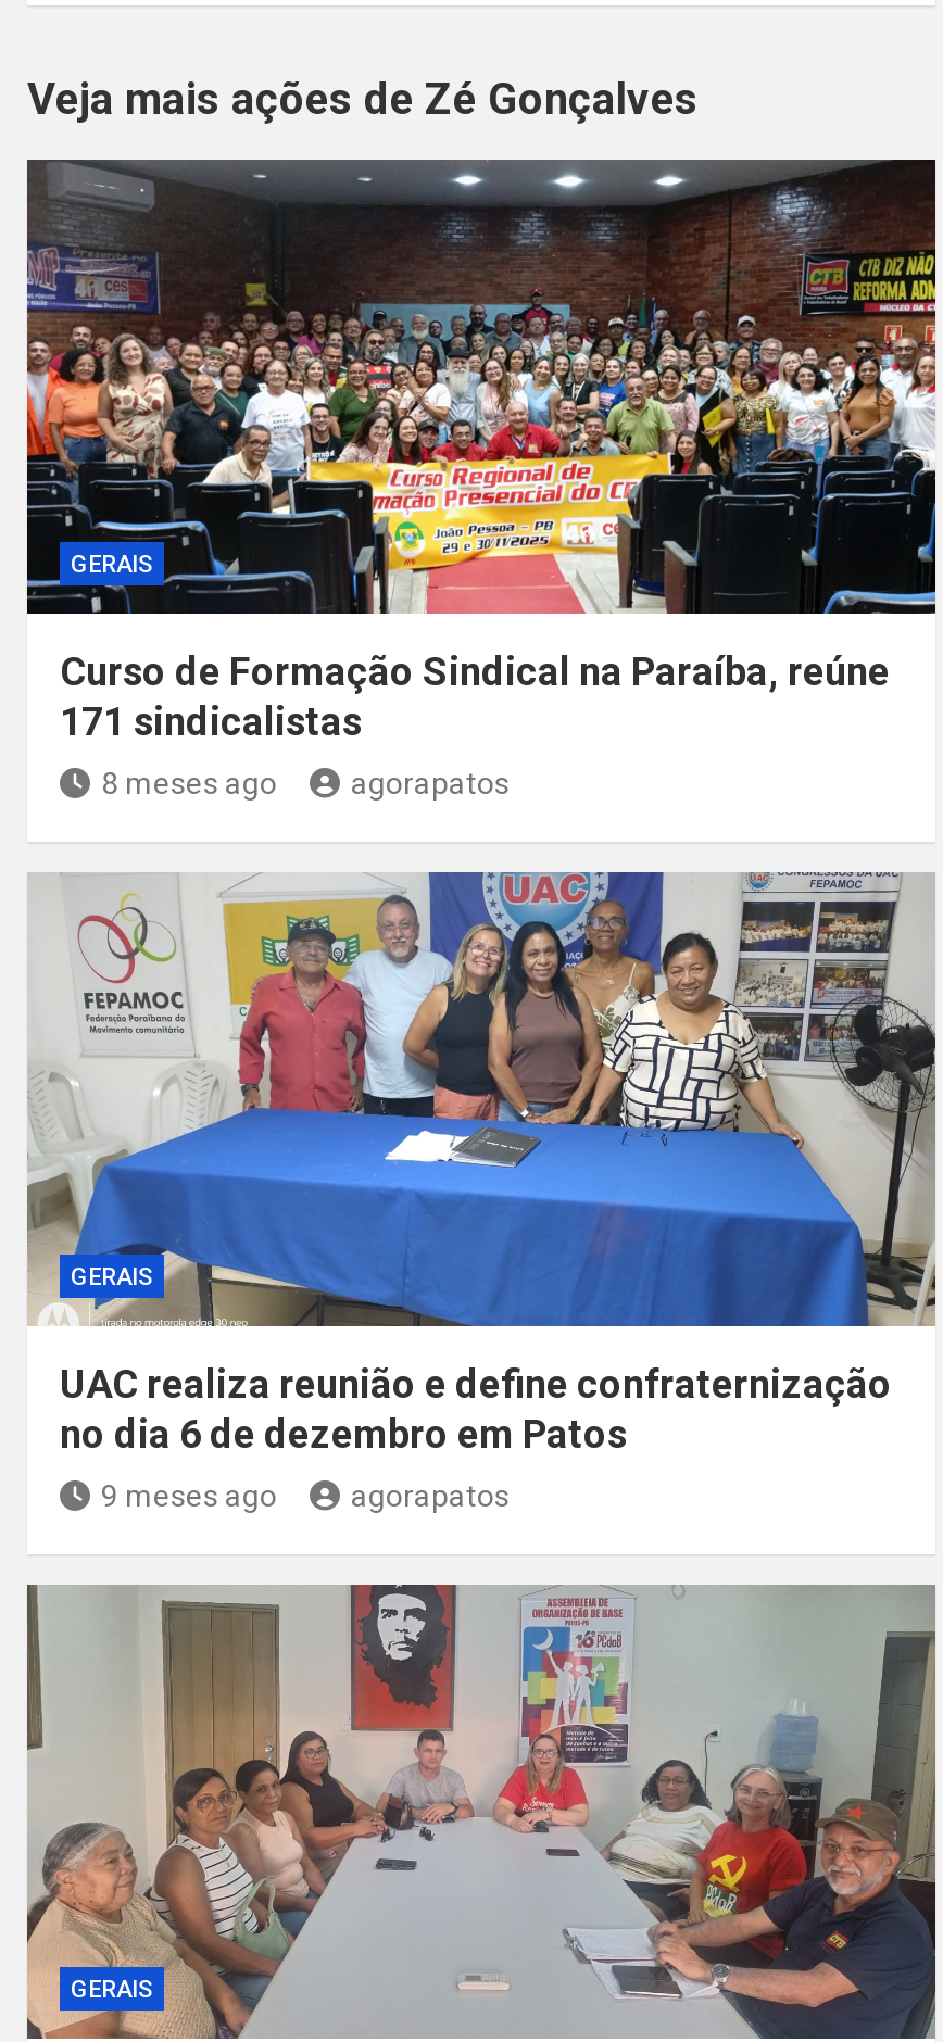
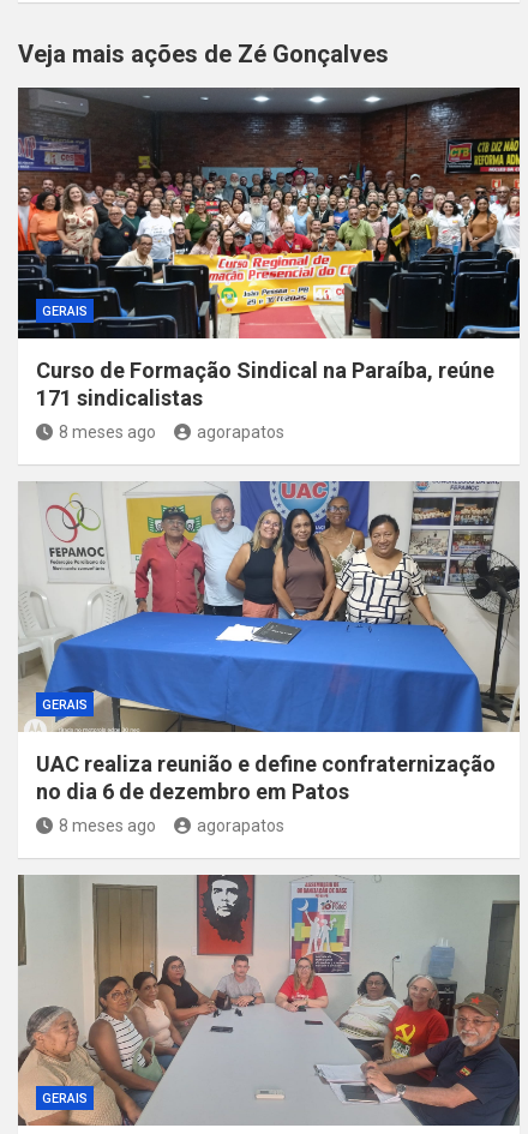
[101,1478,277,1513] 9 meses ago -> [59,816,156,835] 8 meses ago

